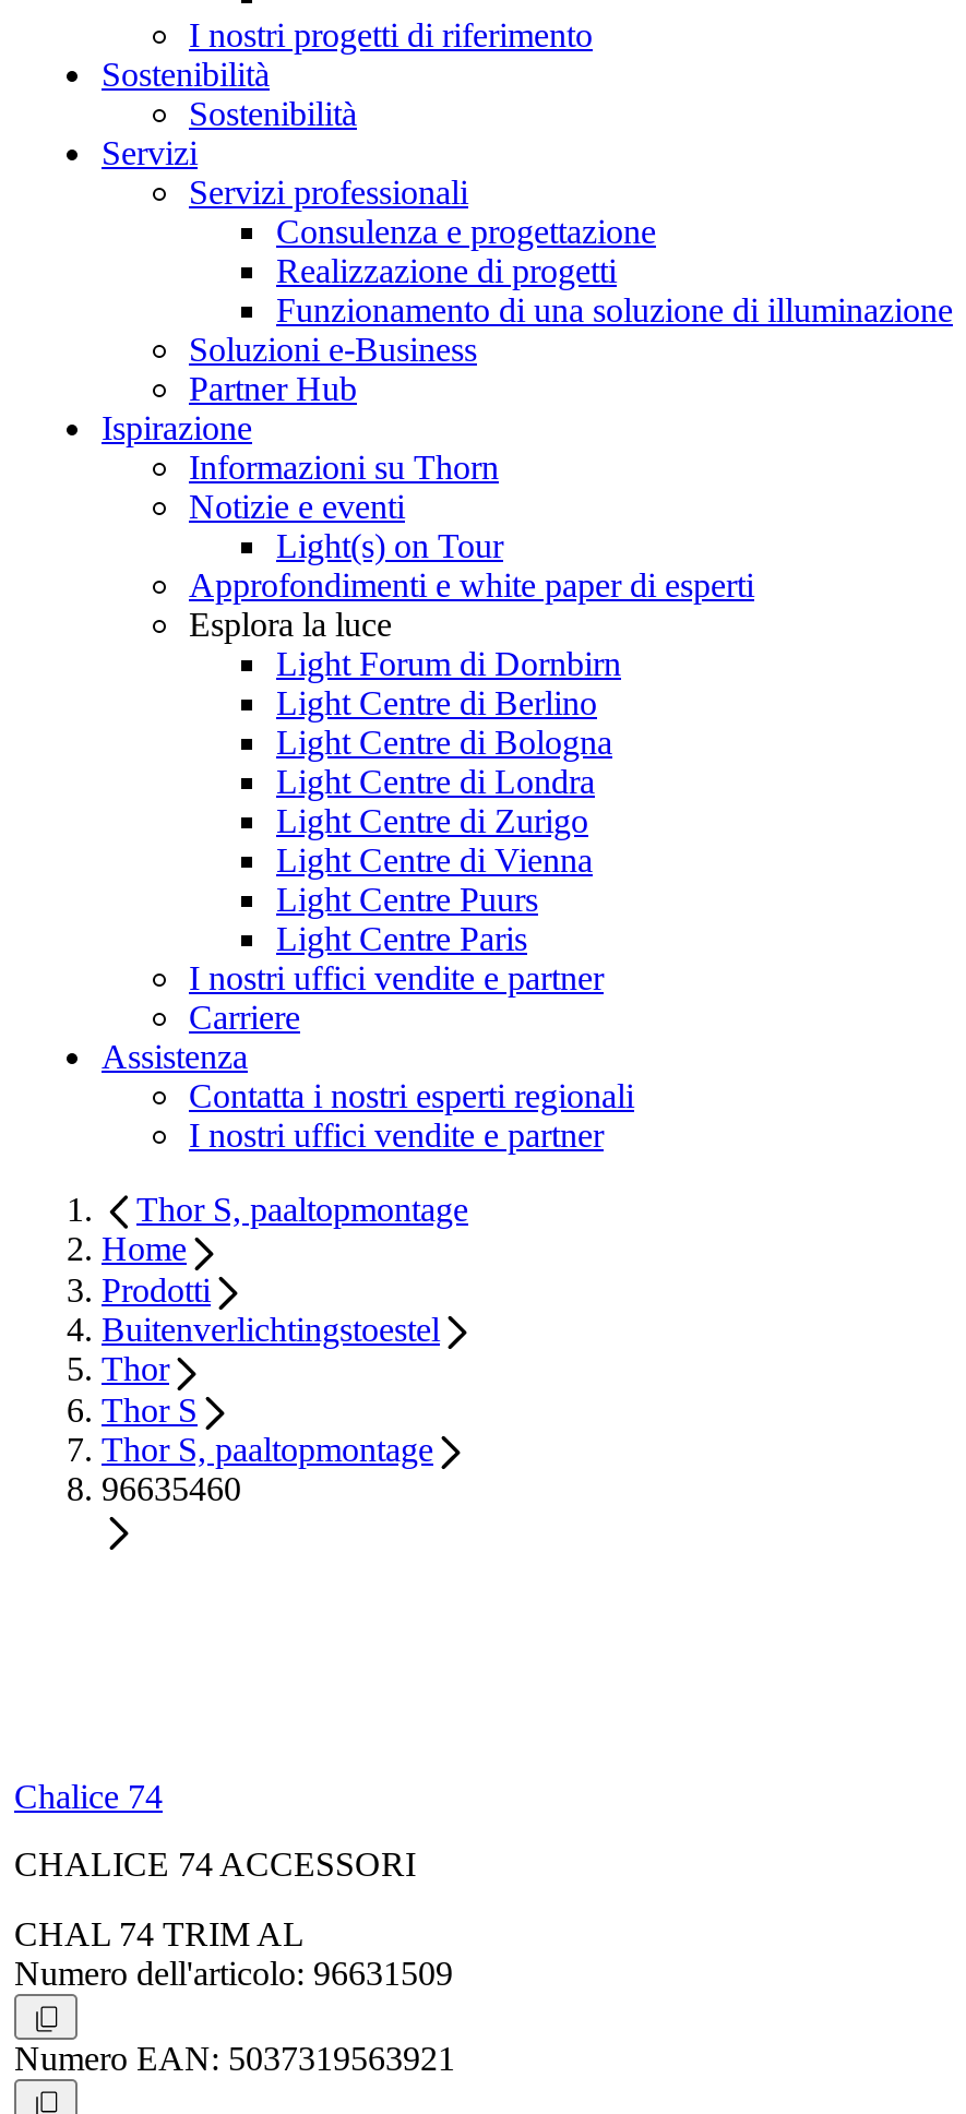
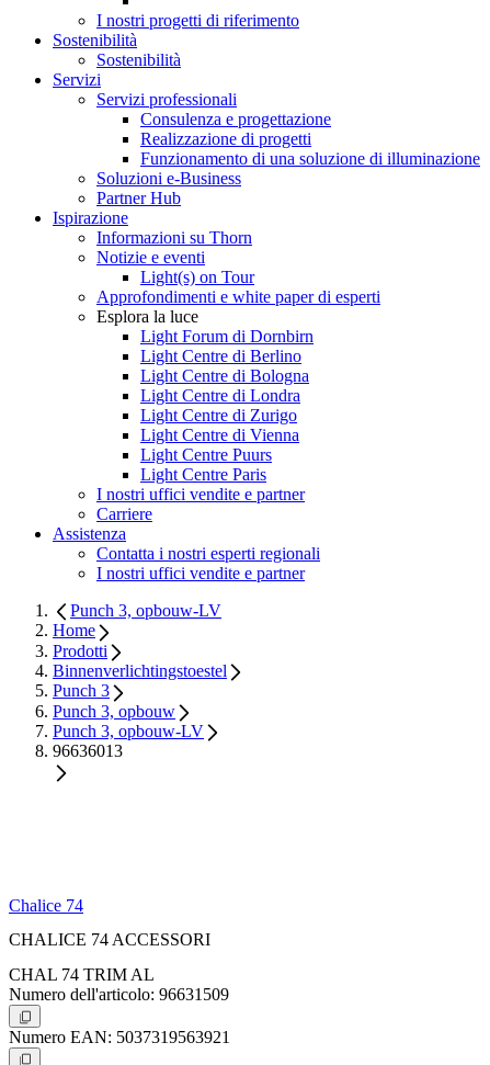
[136,1191,468,1228] Thor S, paaltopmontage -> [70,601,221,620] Punch 3, opbouw-LV
[102,1311,440,1508] Buitenverlichtingstoestel | Thor | Thor S | Thor S, paaltopmontage | 96635460 -> [53,661,227,760] Binnenverlichtingstoestel | Punch 3 | Punch 3, opbouw | Punch 3, opbouw-LV | 96636013

